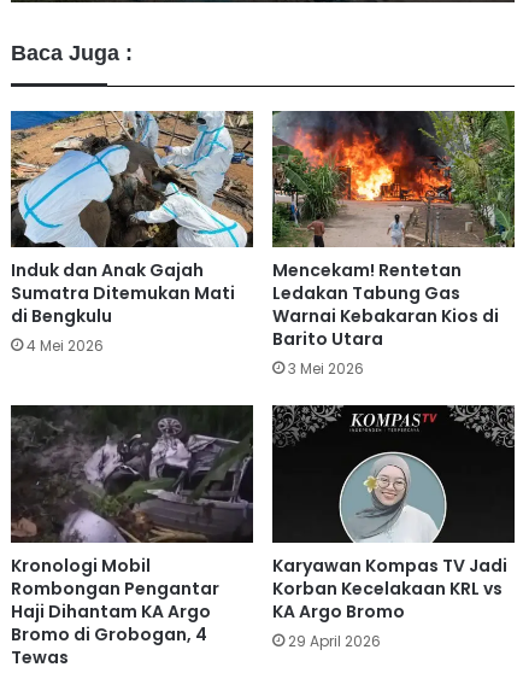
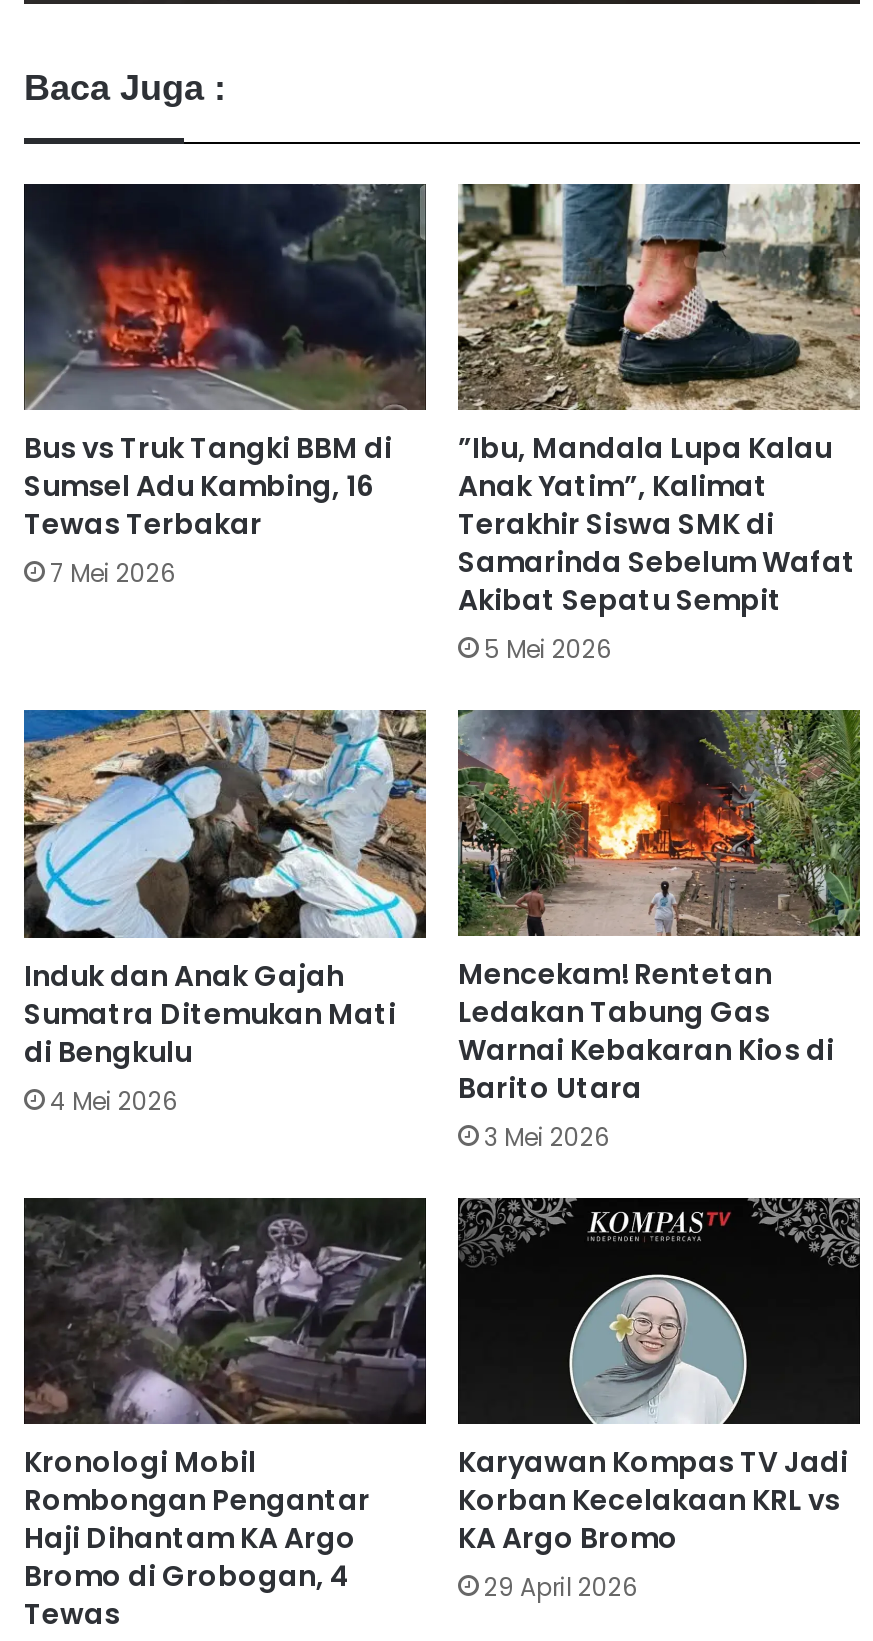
none -> [24,182,428,589] [image] | Bus vs Truk Tangki BBM di | Sumsel Adu Kambing, 16 | Tewas Terbakar | 7 Mei 2026
none -> [456,182,860,666] [image] | ”Ibu, Mandala Lupa Kalau | Anak Yatim”, Kalimat | Terakhir Siswa SMK di | Samarinda Sebelum Wafat | Akibat Sepatu Sempit | 5 Mei 2026

